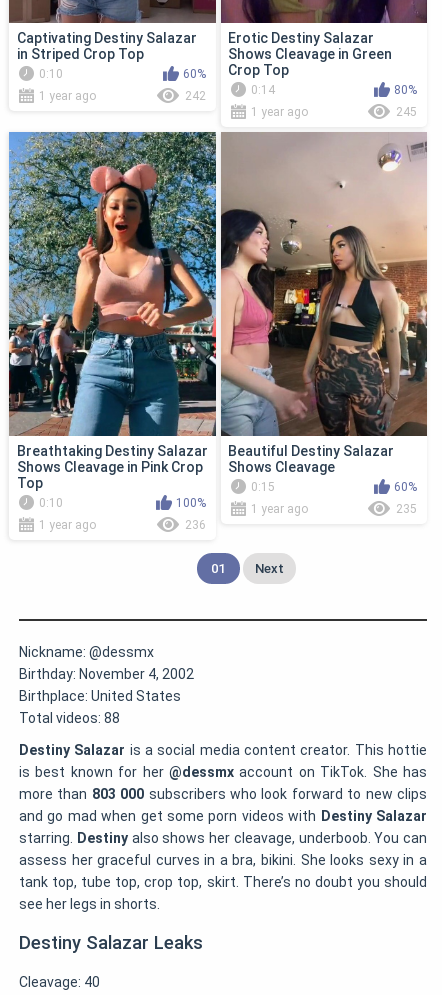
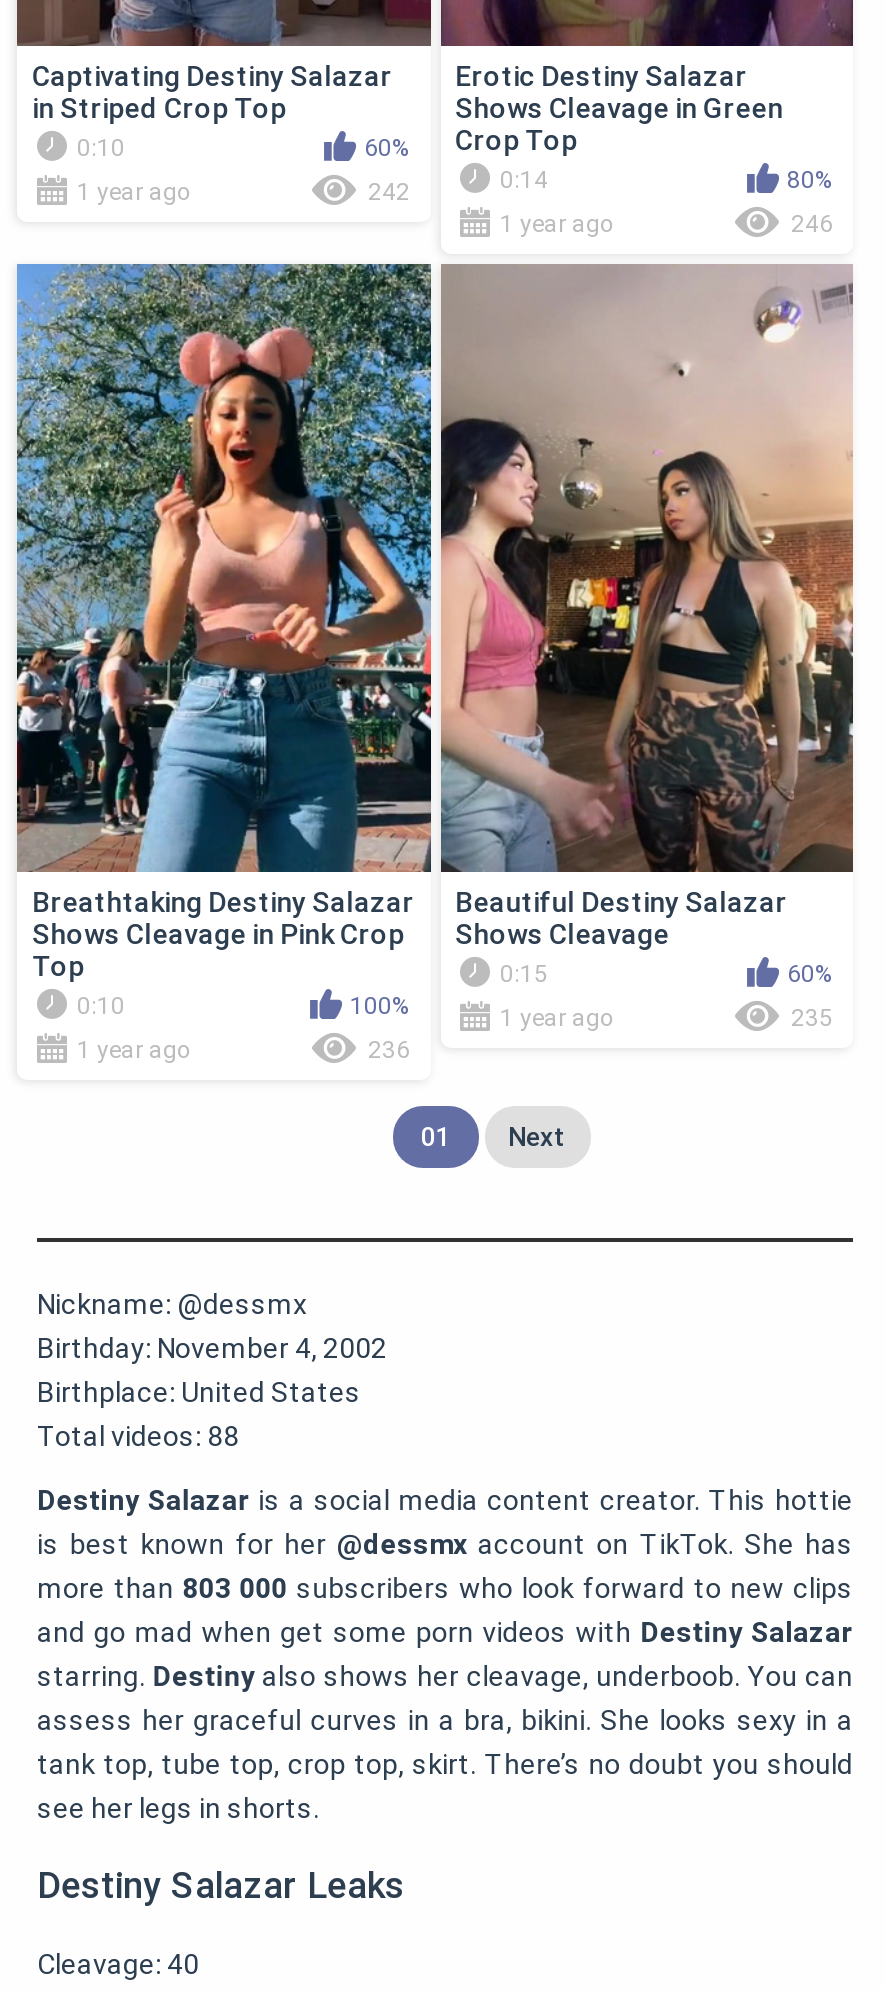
[396,105,417,119] 245 -> [791,210,833,238] 246

